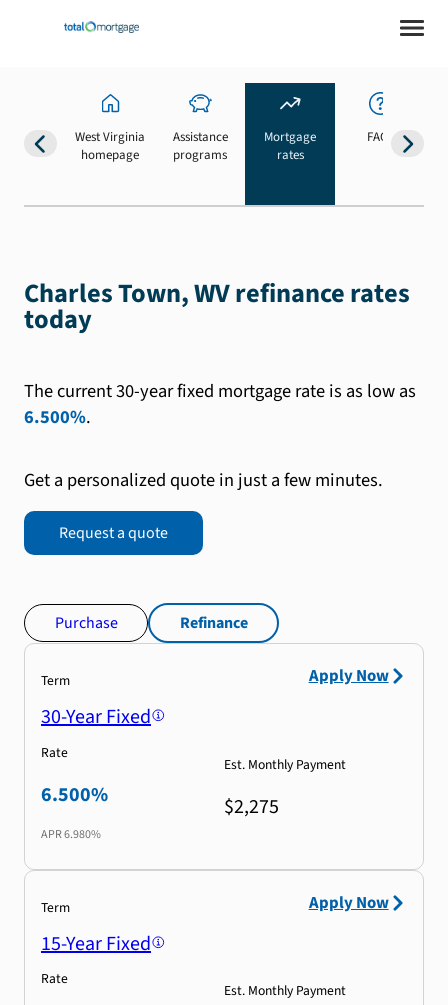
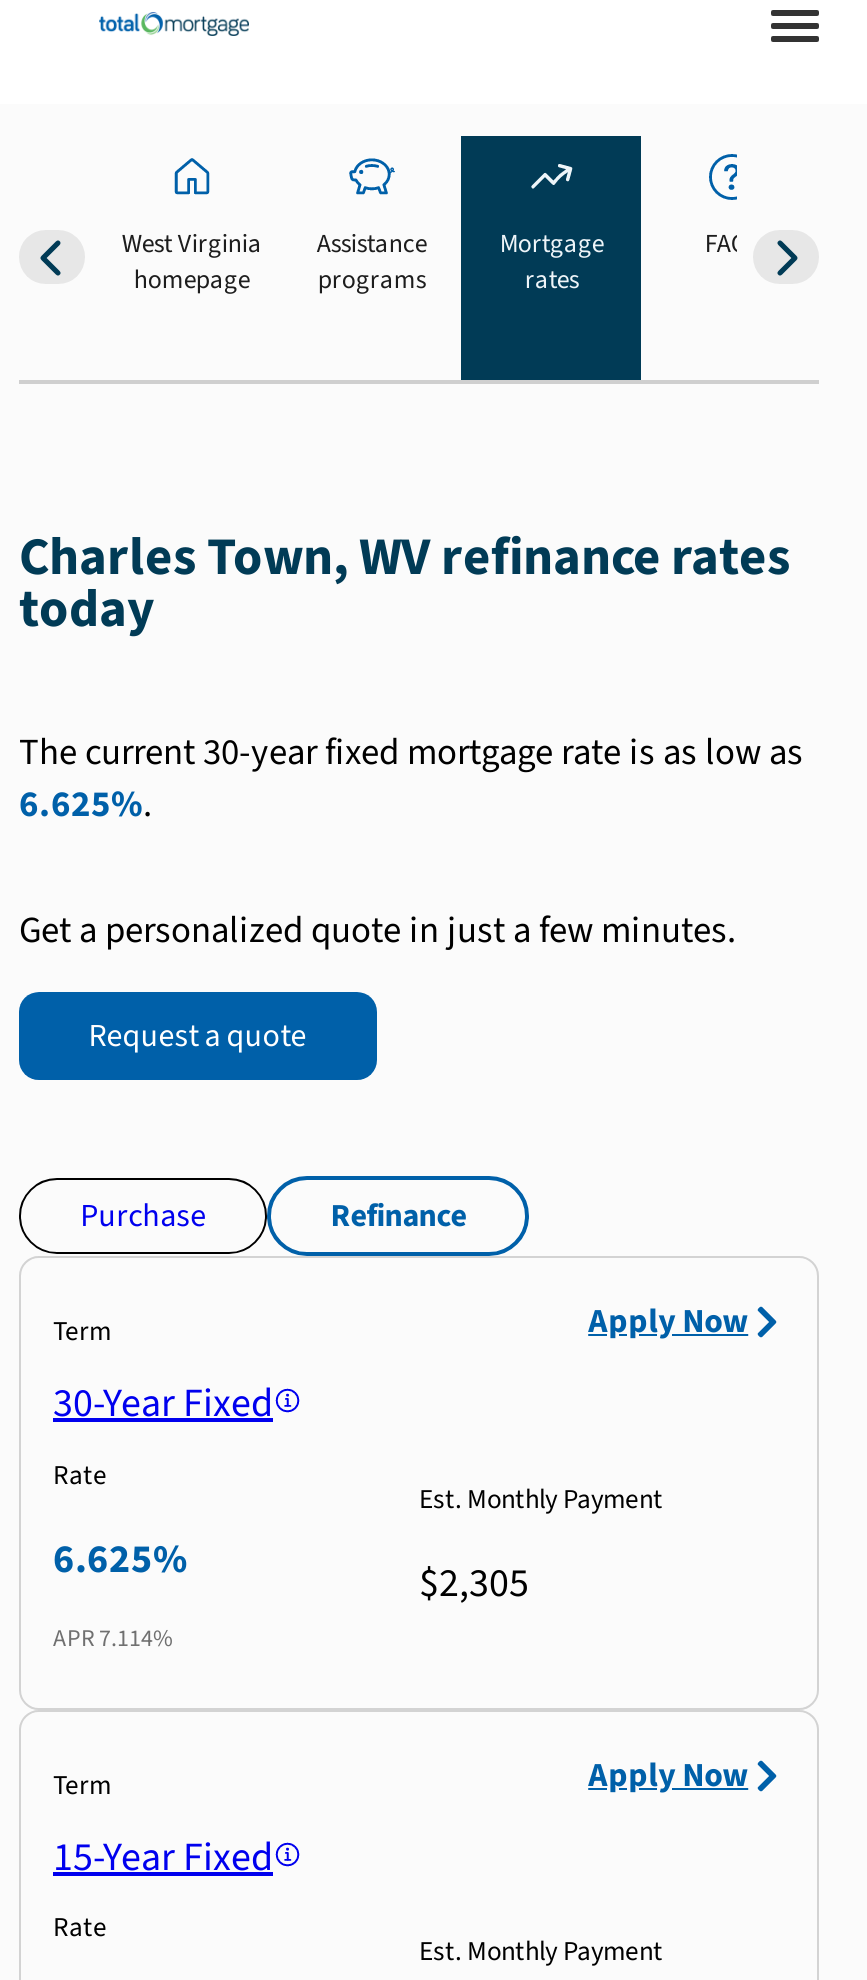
[24,404,91,430] 6.500%. -> [19,777,153,829] 6.625%.
[41,781,108,809] 6.500% -> [53,1531,187,1587] 6.625%
[224,793,279,821] $2,275 -> [419,1555,529,1611] $2,305
[41,826,101,843] APR 6.980% -> [53,1621,173,1655] APR 7.114%

